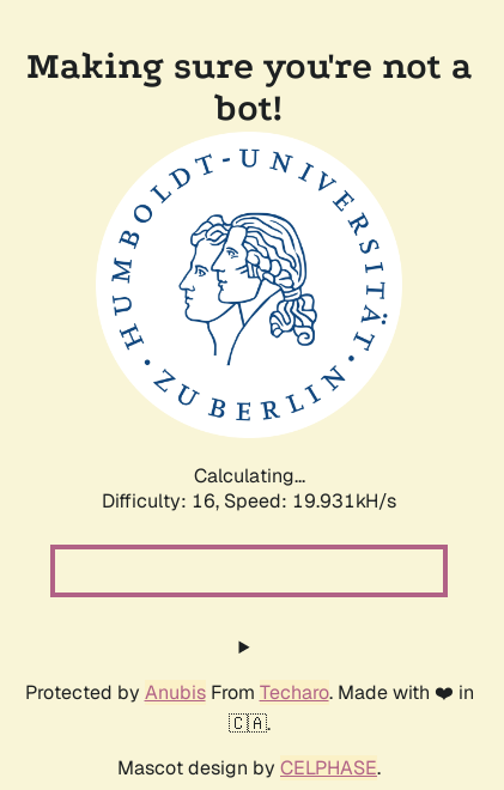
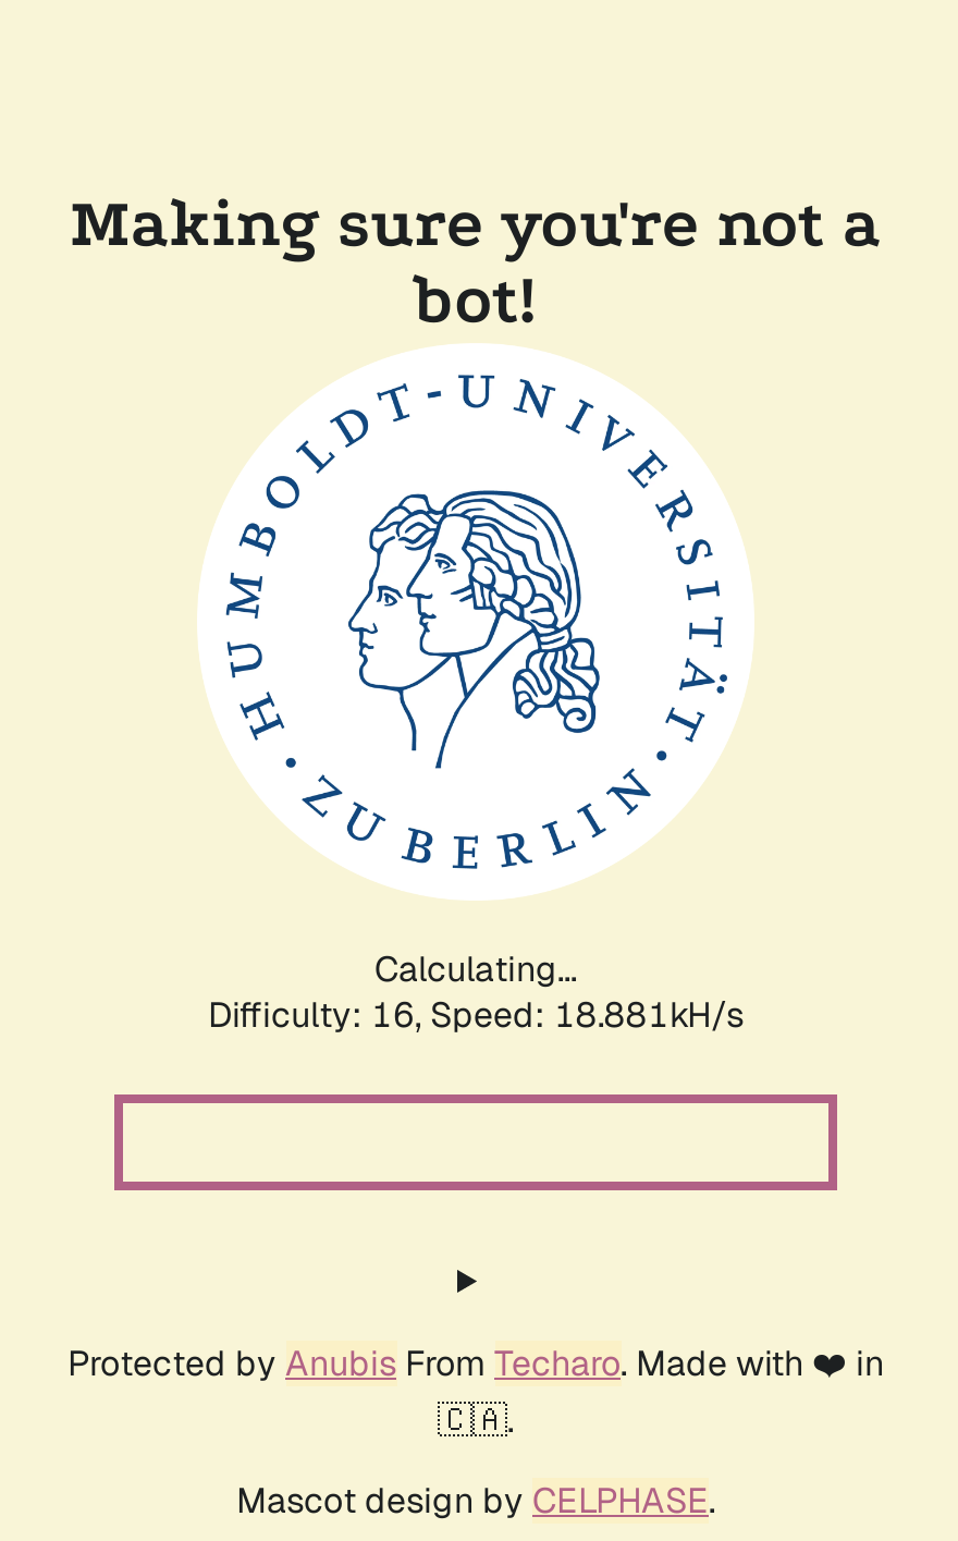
[102,488,396,513] Difficulty: 16, Speed: 19.931kH/s -> [208,992,744,1038] Difficulty: 16, Speed: 18.881kH/s

